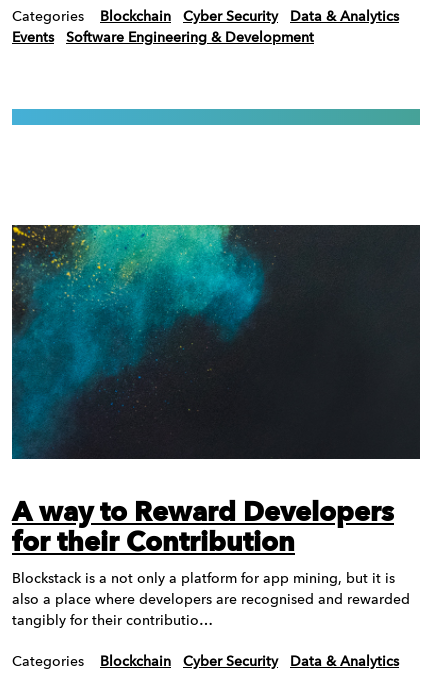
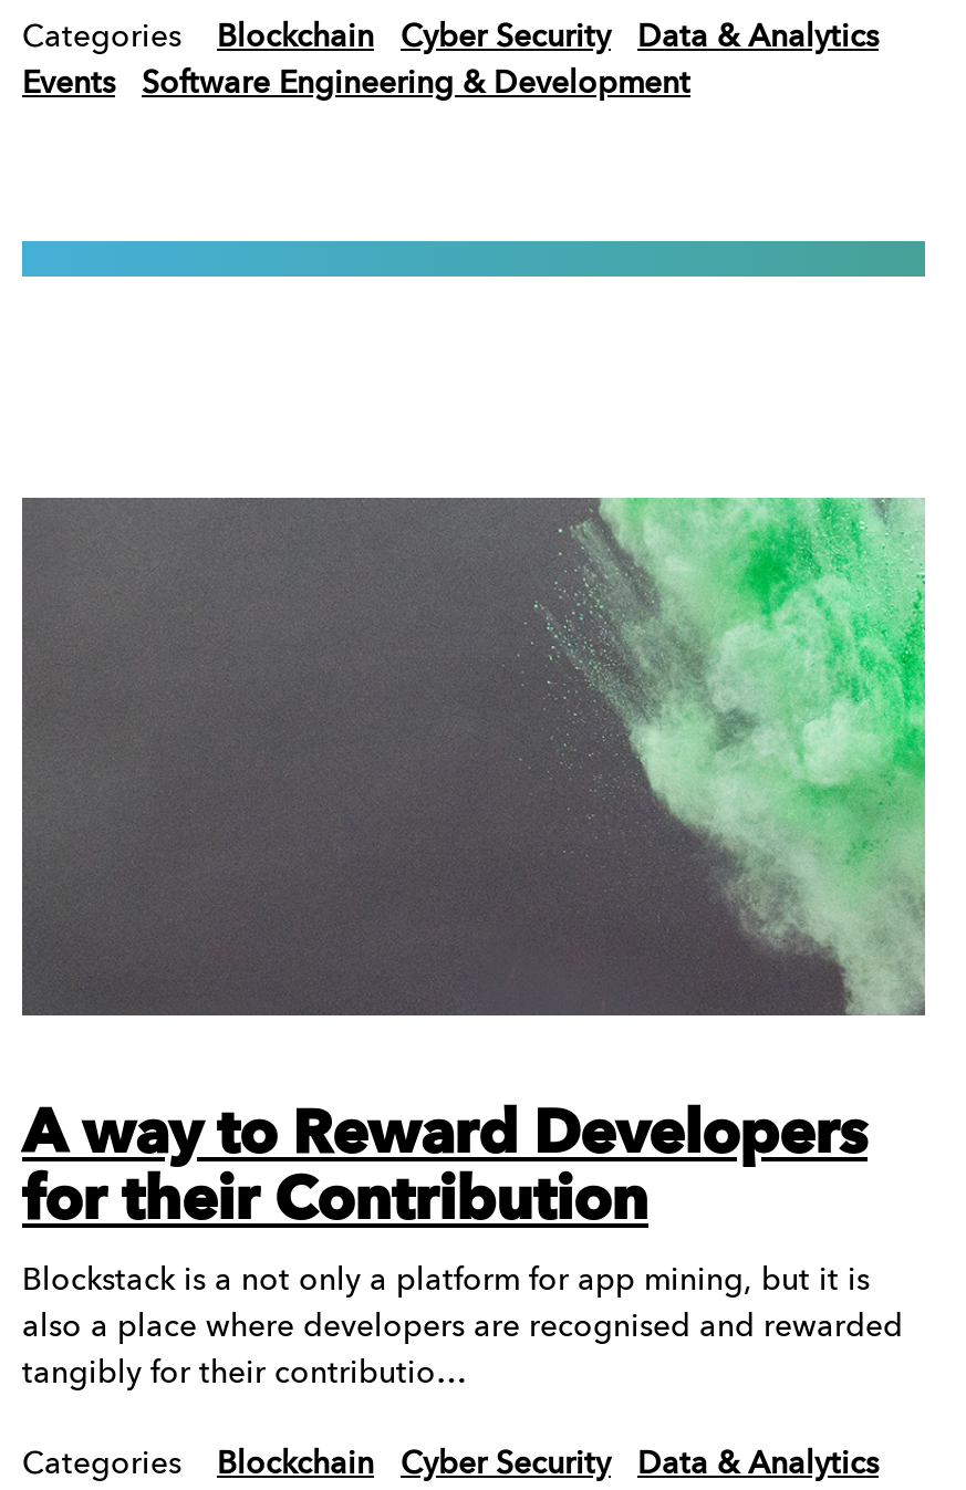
[12,224,421,459] [image] -> [22,496,927,1015] [image]

